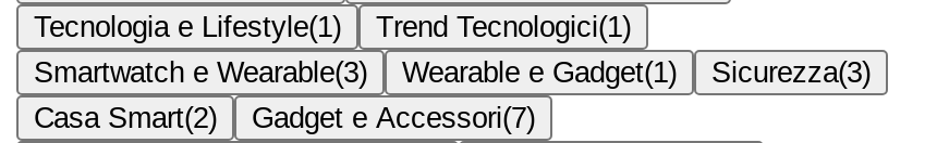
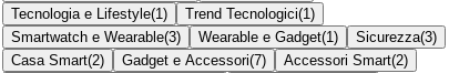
none -> [284,52,408,68] Accessori Smart(2)

